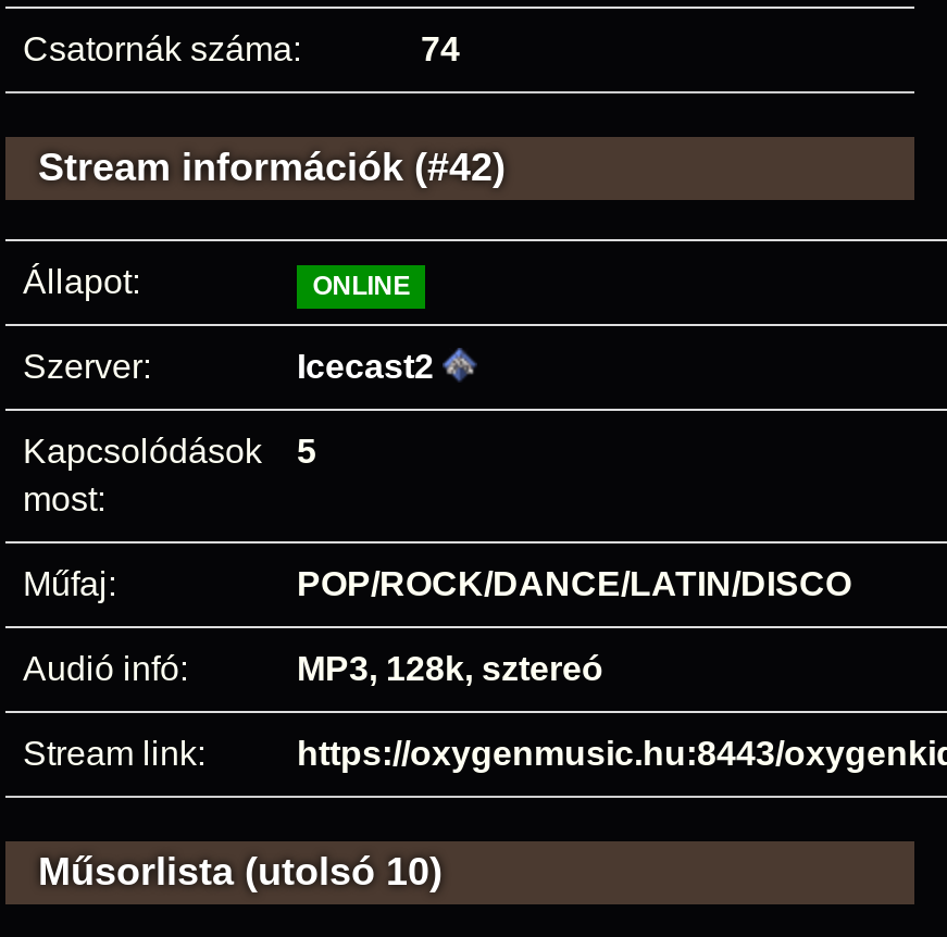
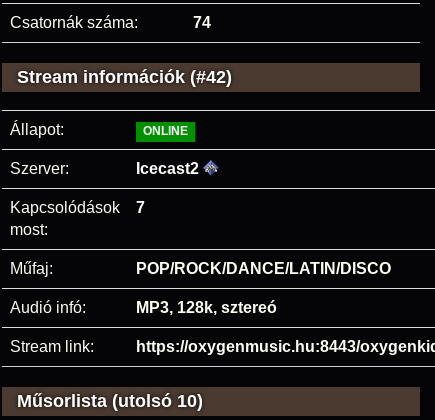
[23,433,316,470] Kapcsolódások 5 -> [10,199,145,216] Kapcsolódások 7

